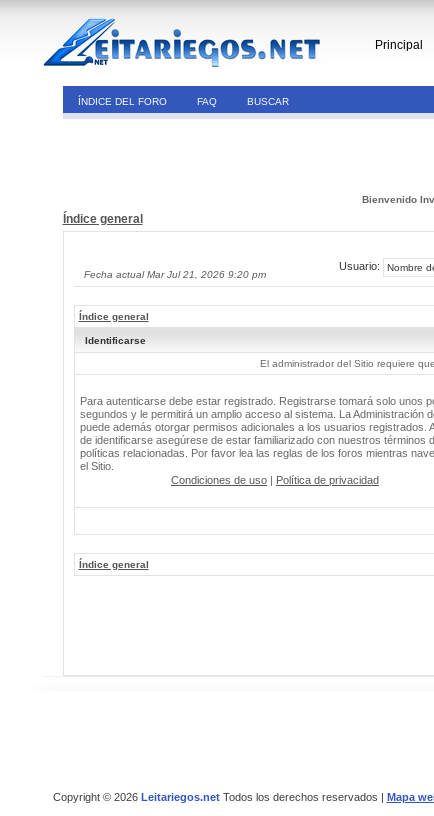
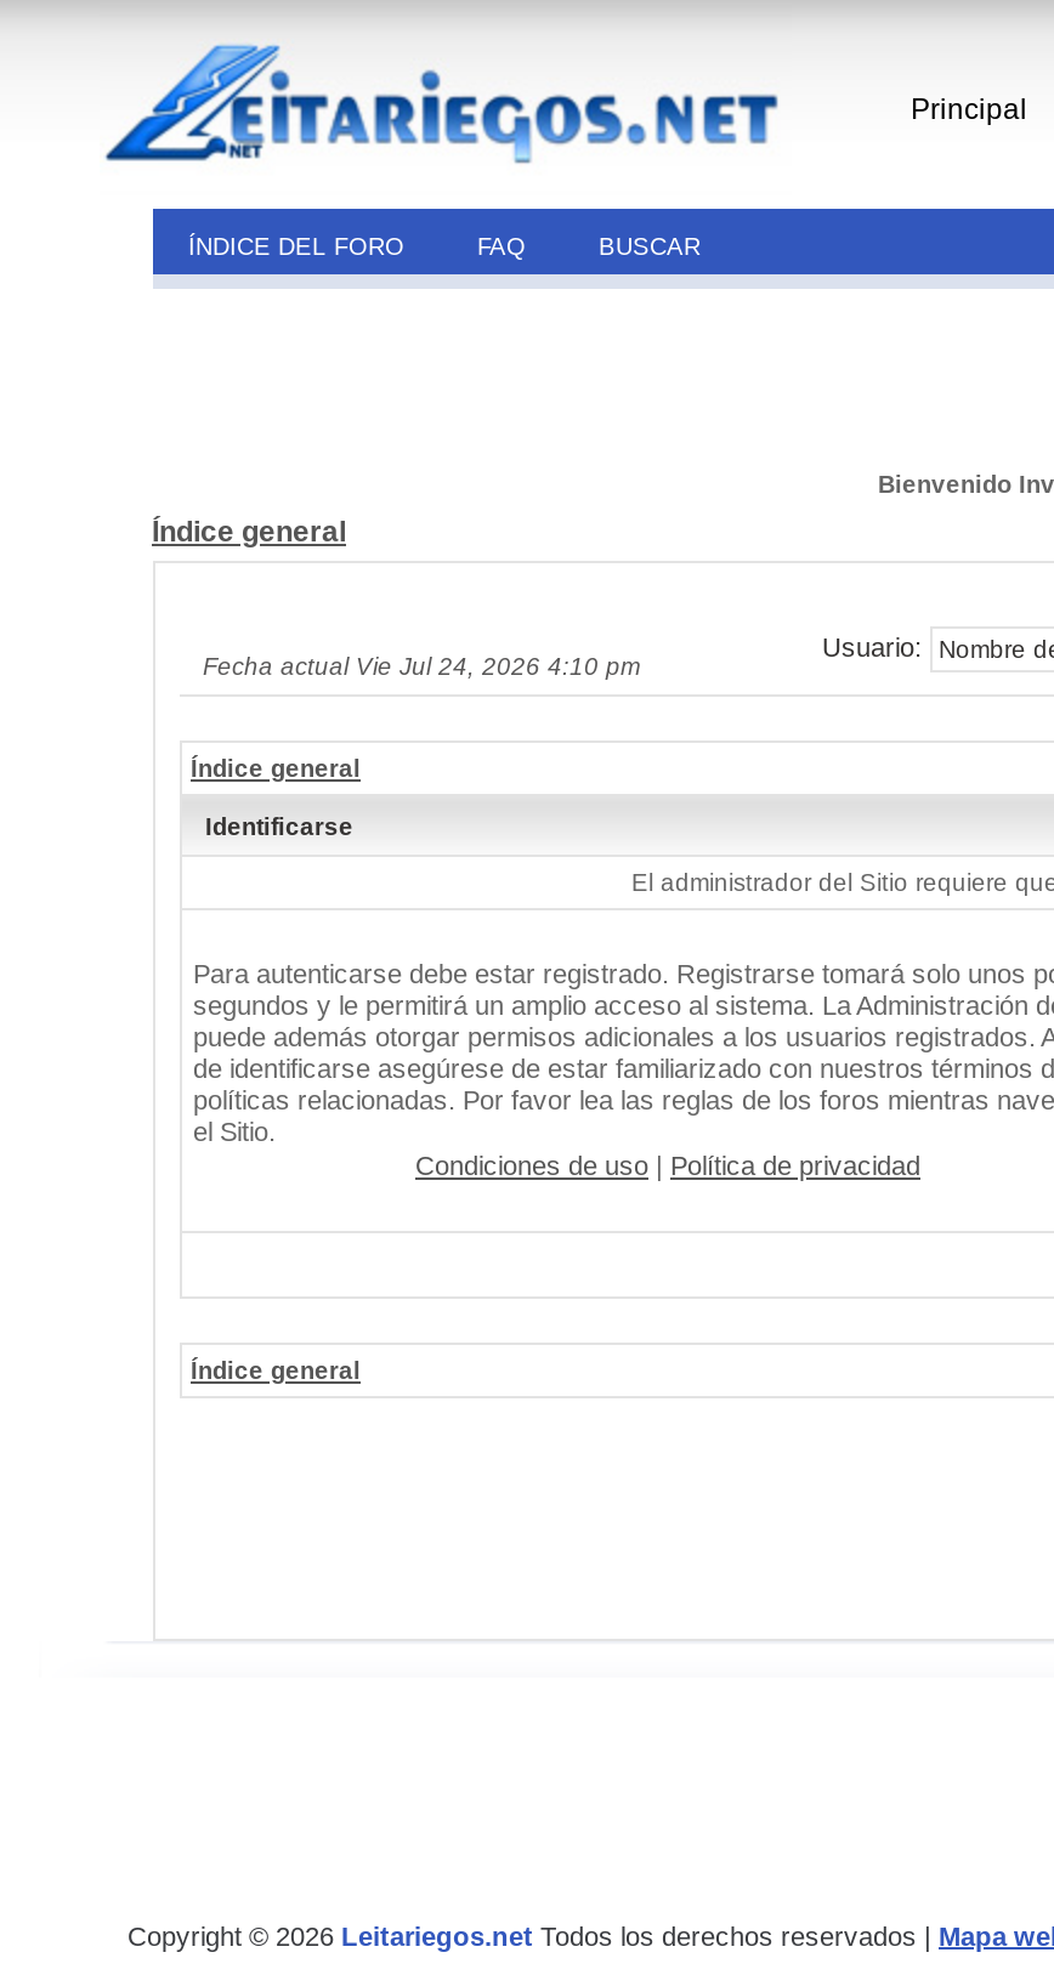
[83,269,265,280] Fecha actual Mar Jul 21, 2026 9:20 pm -> [203,653,640,680] Fecha actual Vie Jul 24, 2026 4:10 pm

